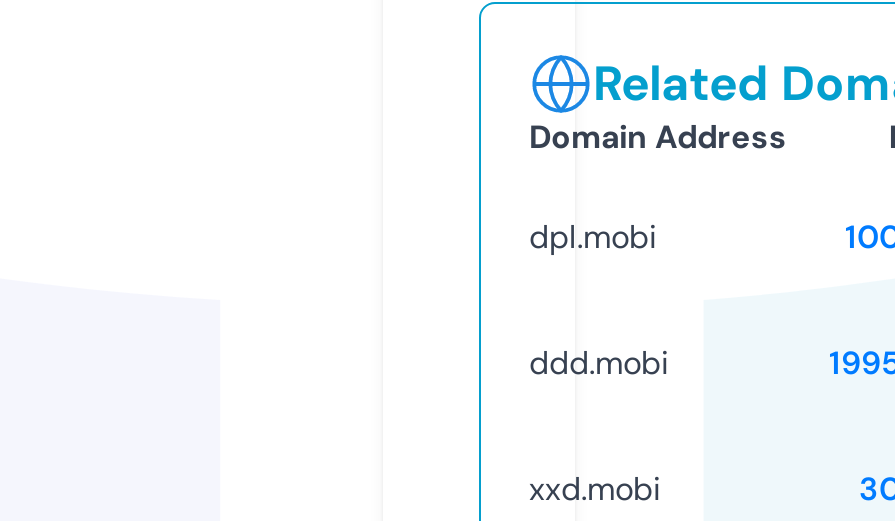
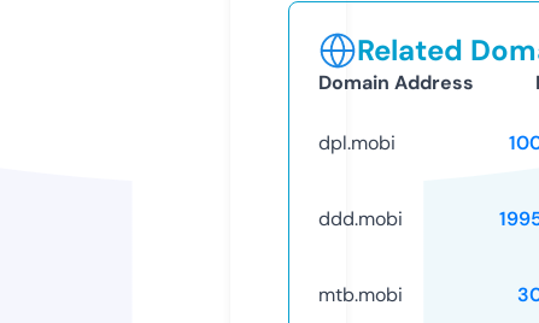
[529,468,661,510] xxd.mobi -> [318,282,403,307] mtb.mobi

